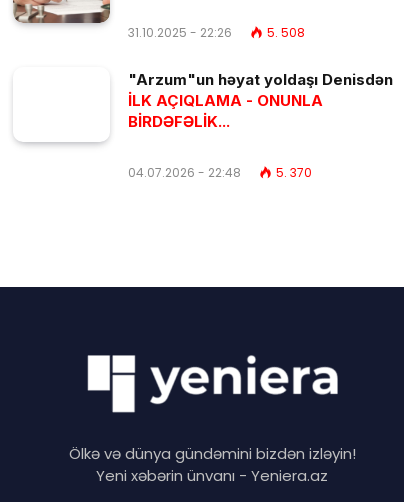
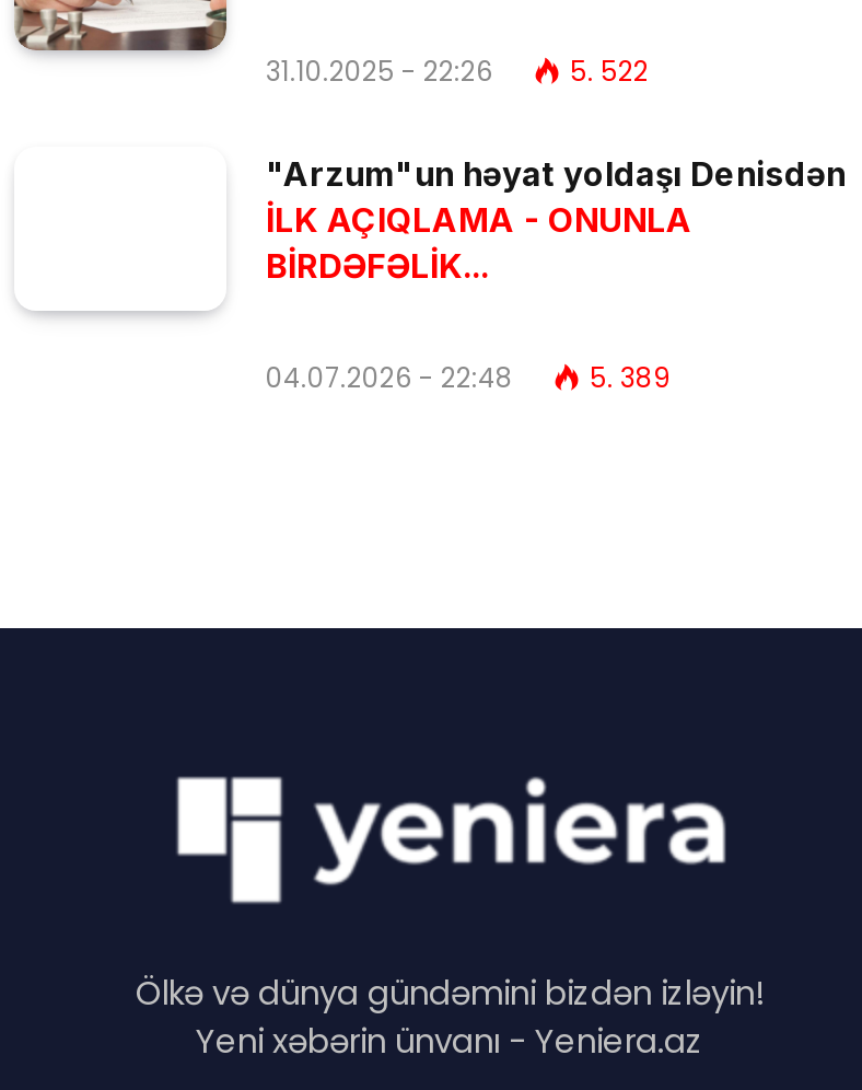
[267,24,305,41] 5. 508 -> [570,53,649,90] 5. 522
[276,164,312,181] 5. 370 -> [590,359,671,396] 5. 389

